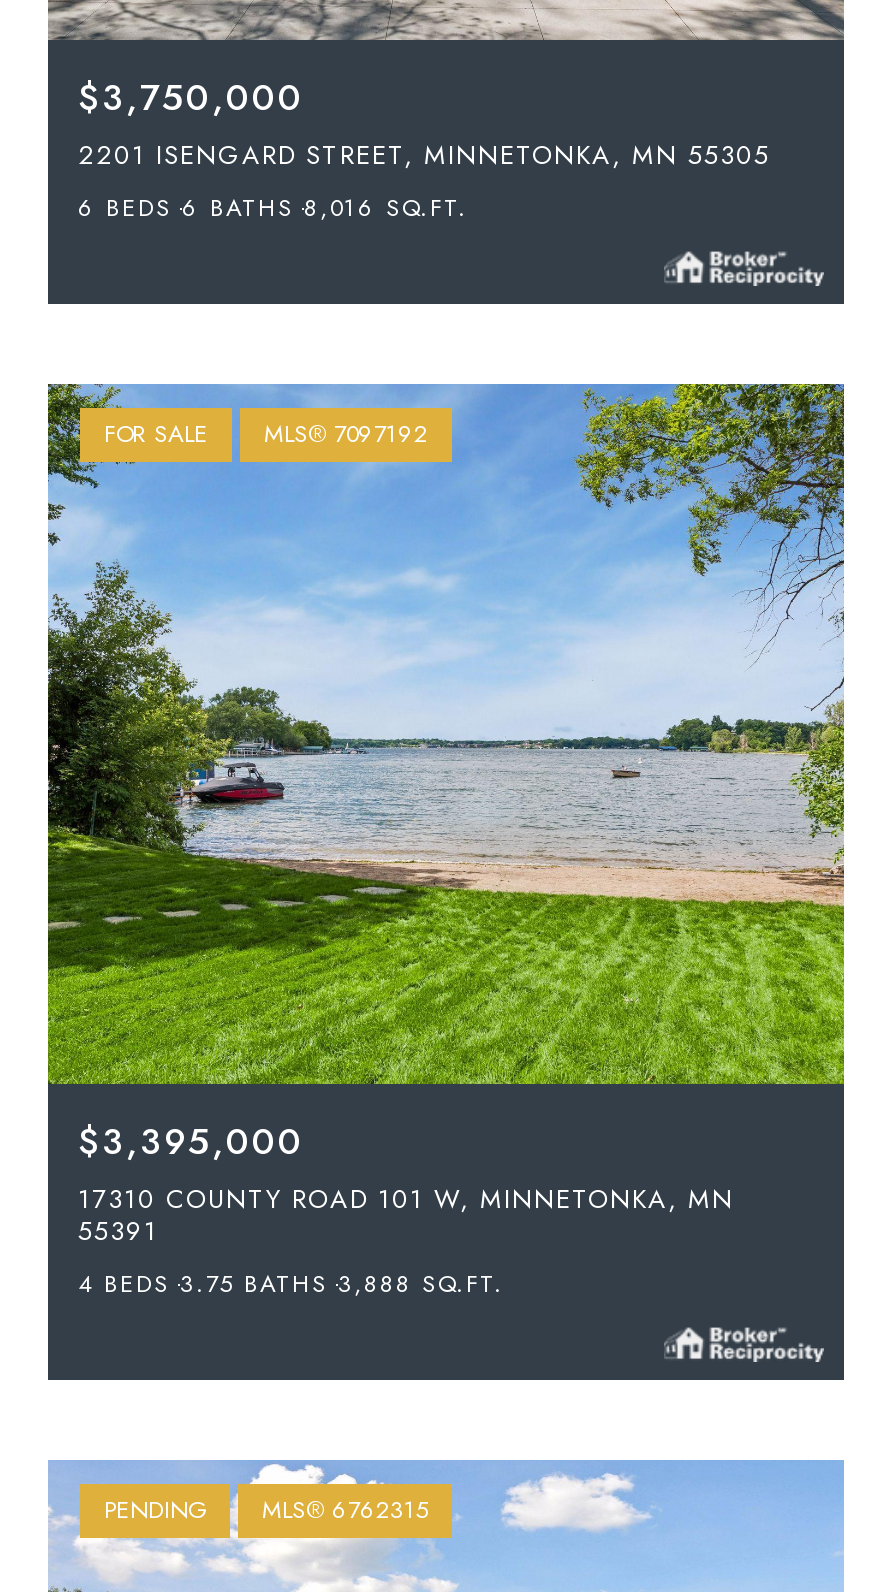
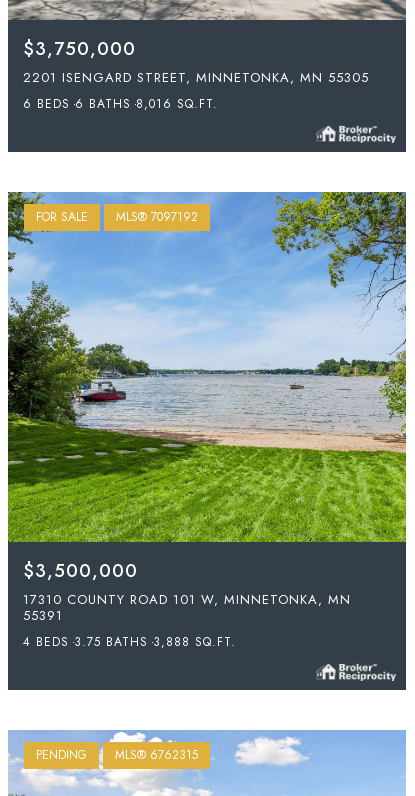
[78,1116,304,1168] $3,395,000 -> [23,558,138,584] $3,500,000

